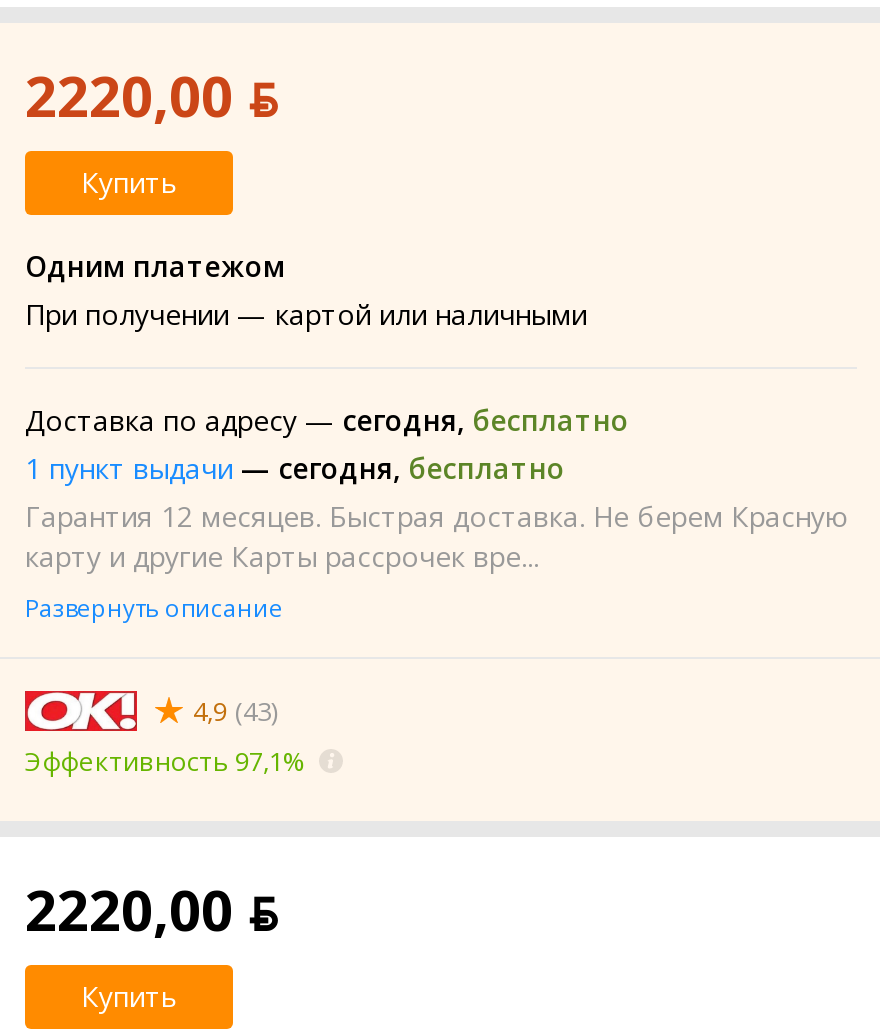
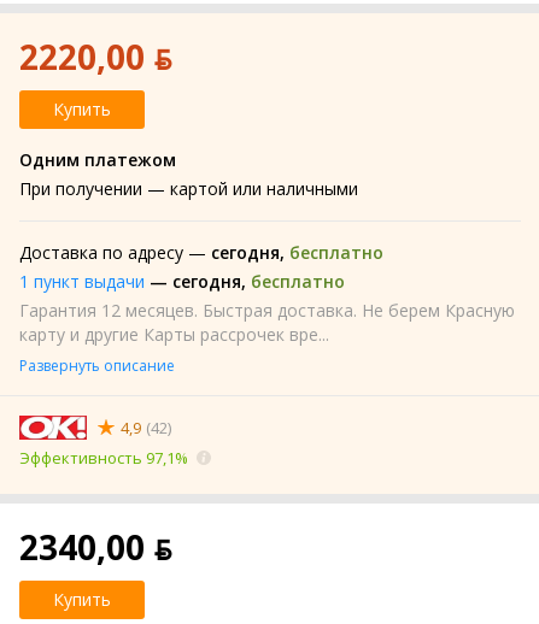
[193,694,277,730] 4,9 (43) -> [121,417,171,439] 4,9 (42)
[25,872,279,948] 2220,00 ƃ -> [19,524,172,570] 2340,00 ƃ

